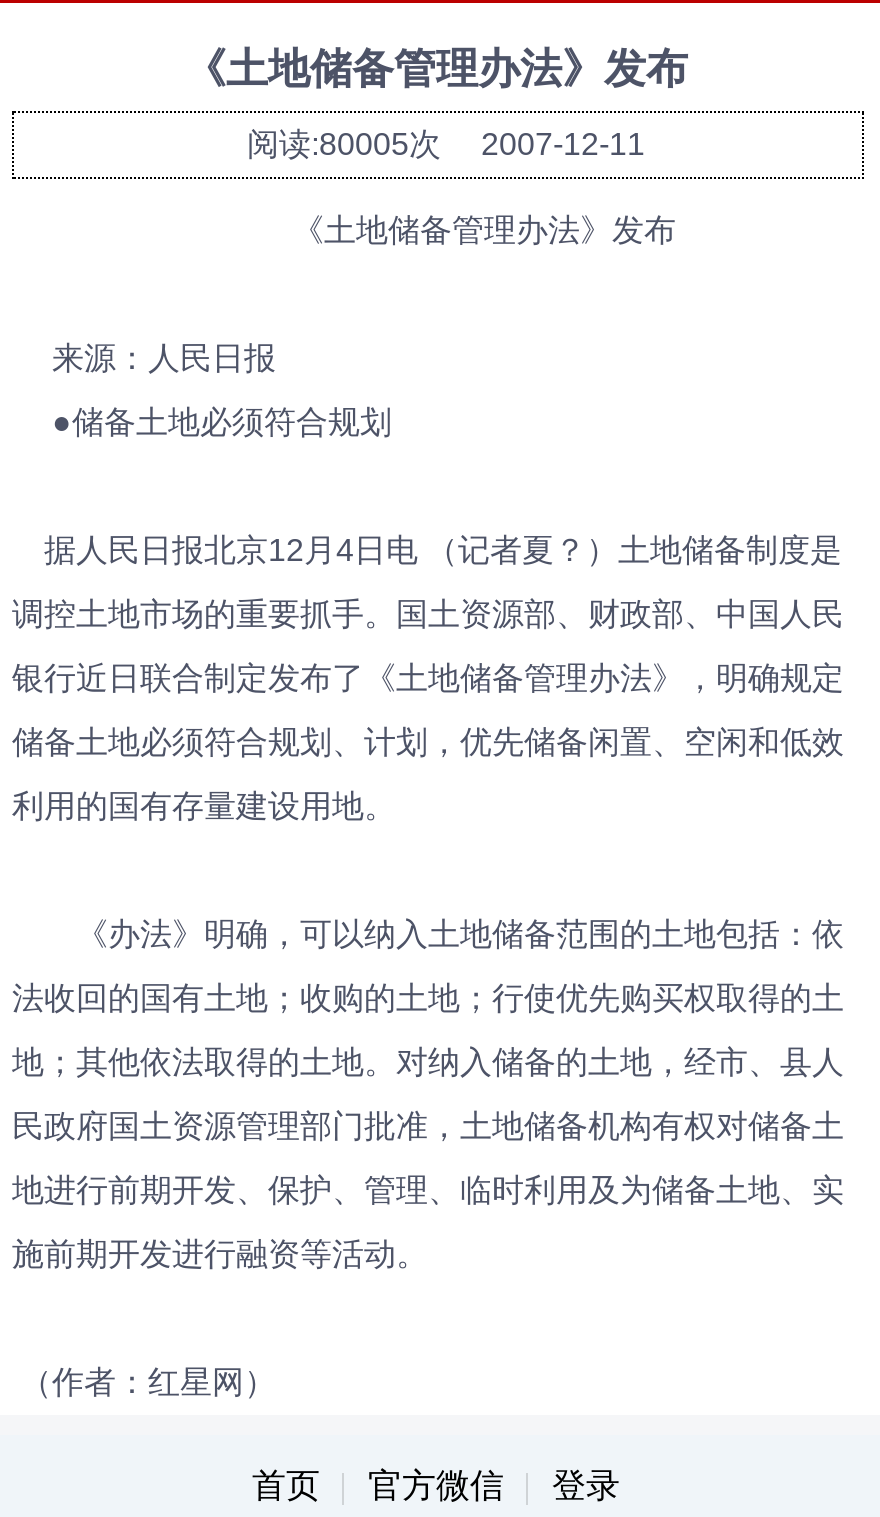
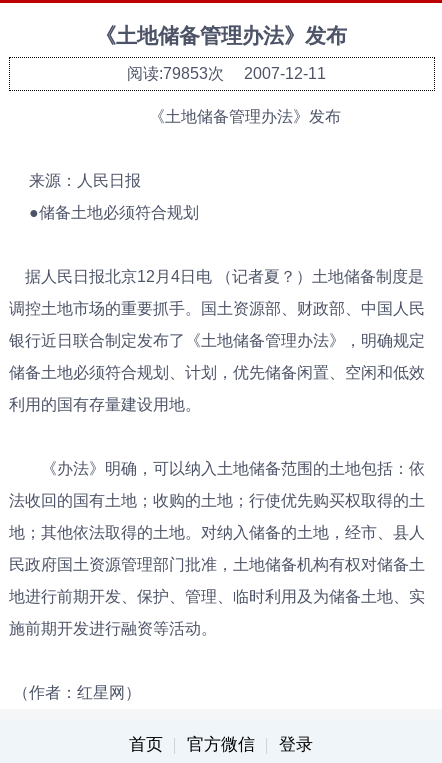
[247,127,645,161] 阅读:80005次 2007-12-11 -> [126,65,325,82] 阅读:79853次 2007-12-11

